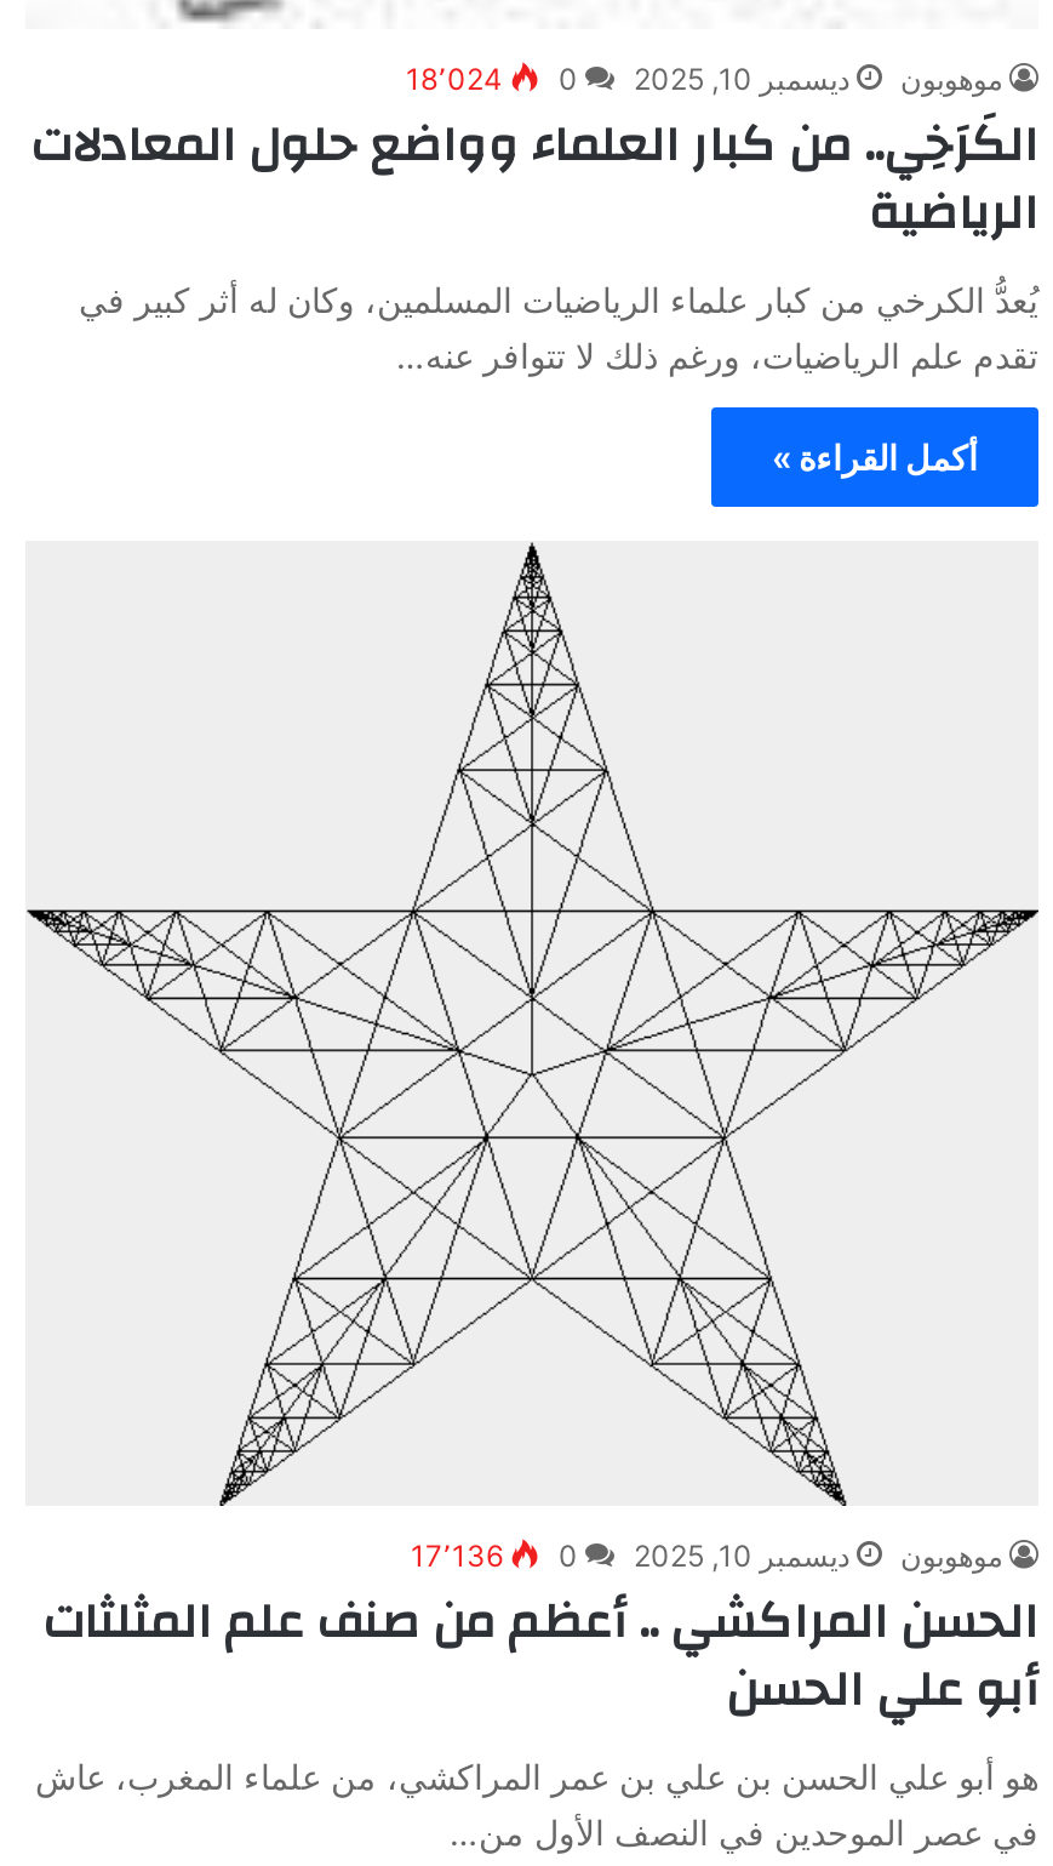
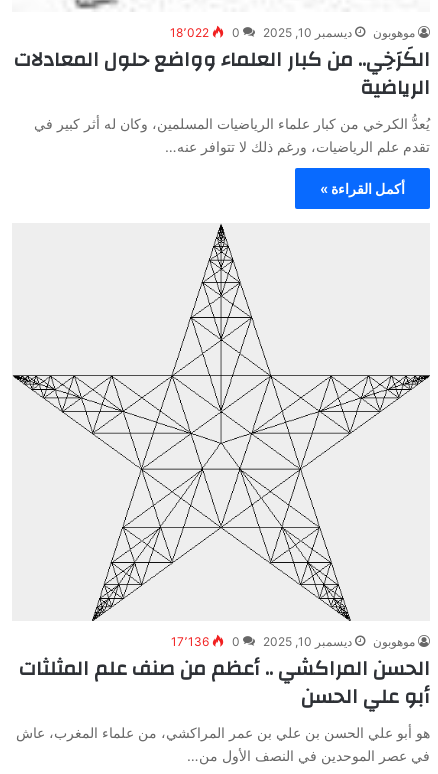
[406,62,578,98] 18٬024 0 -> [170,25,240,40] 18٬022 0

